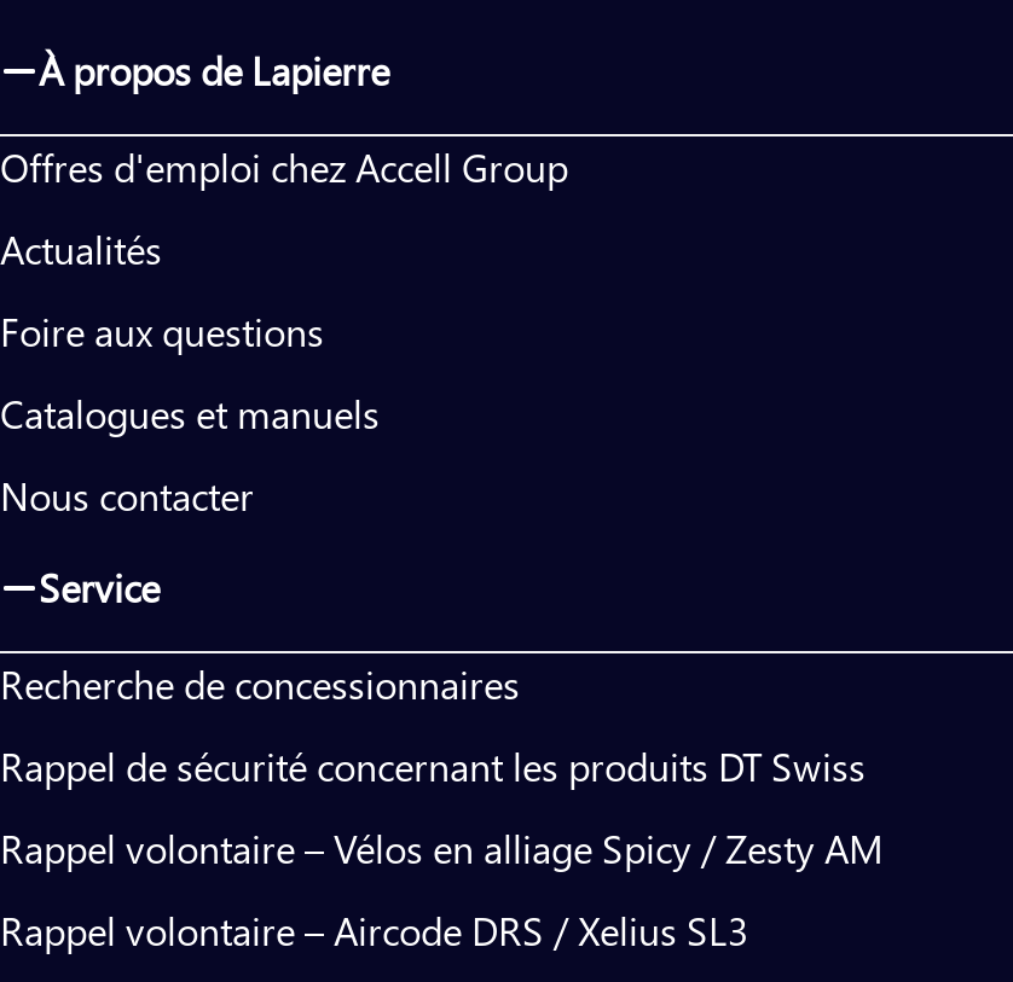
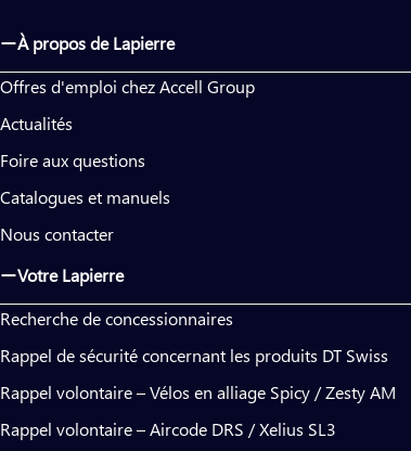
[39,562,160,612] Service -> [17,263,124,286] Votre Lapierre

